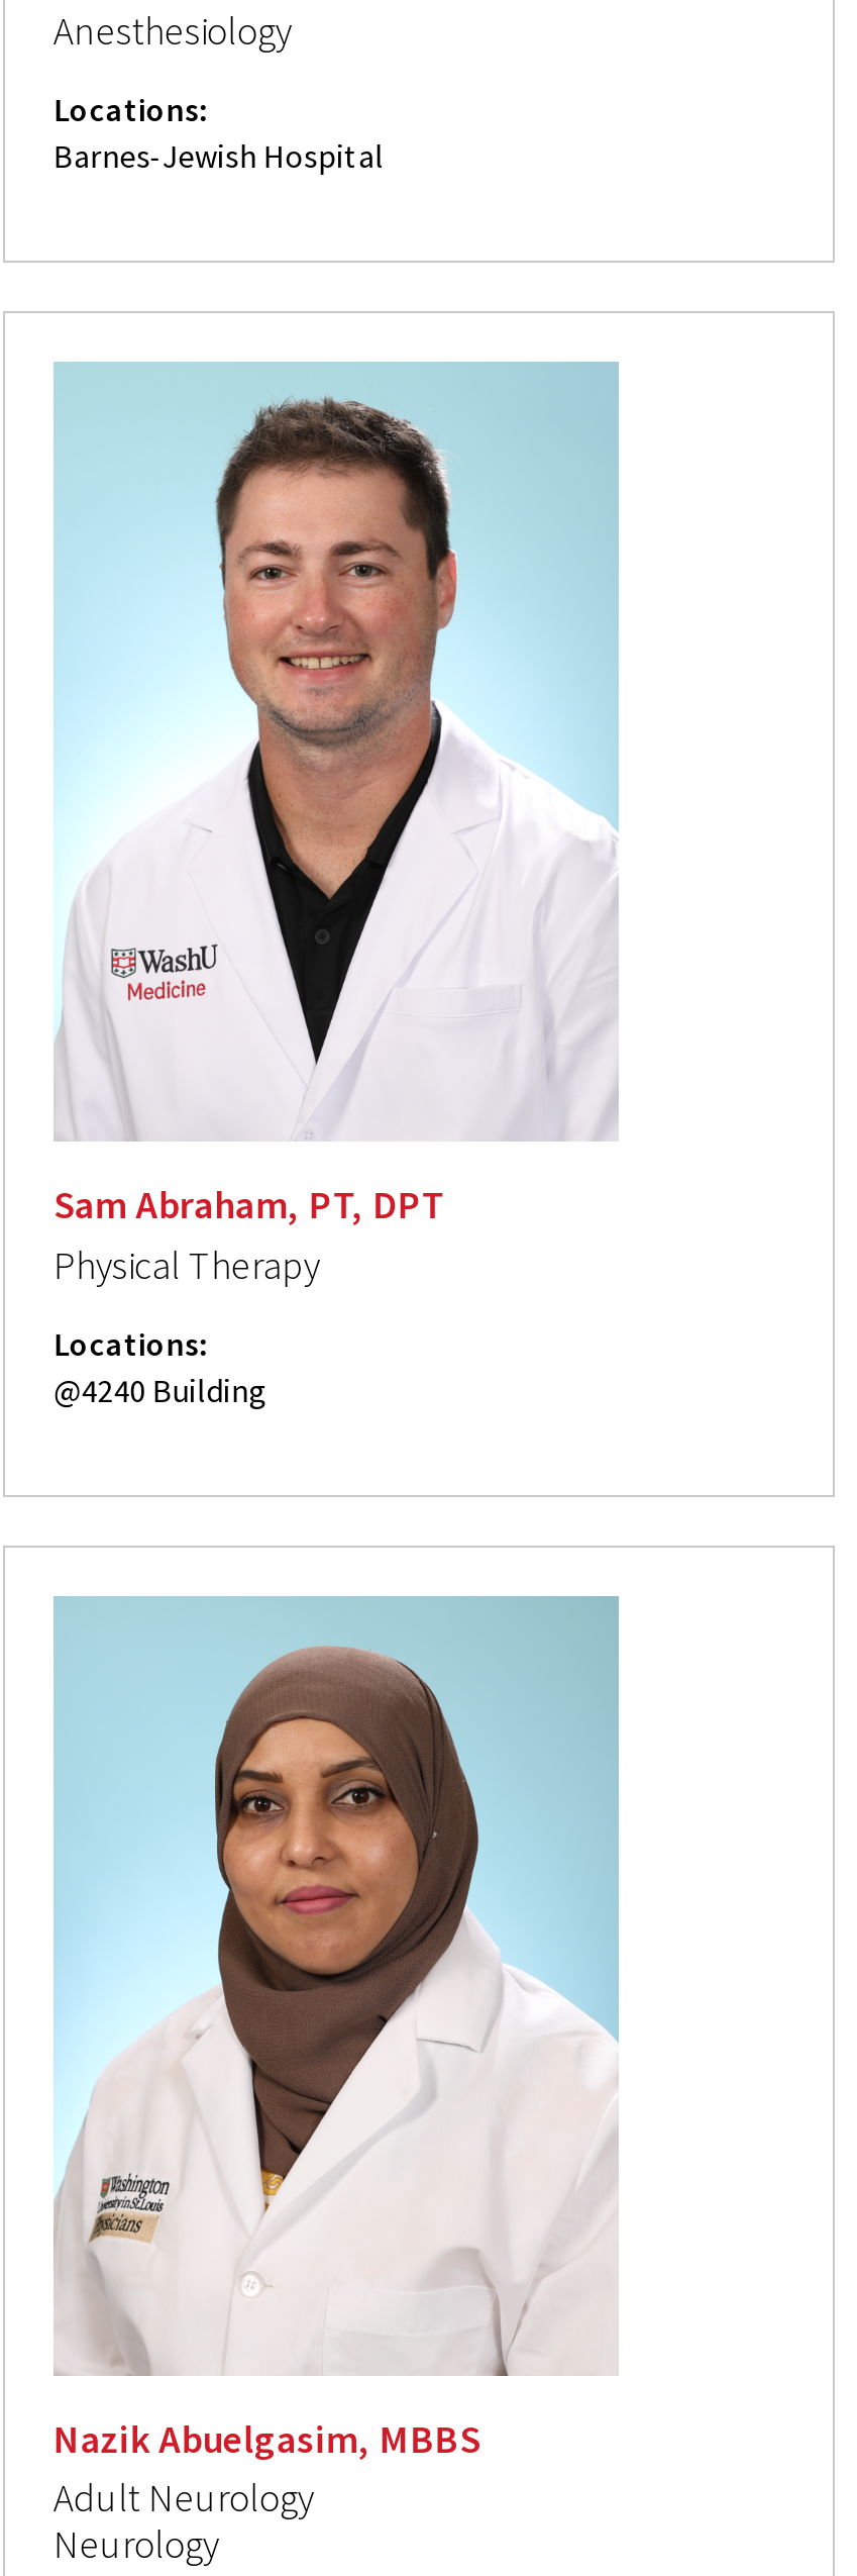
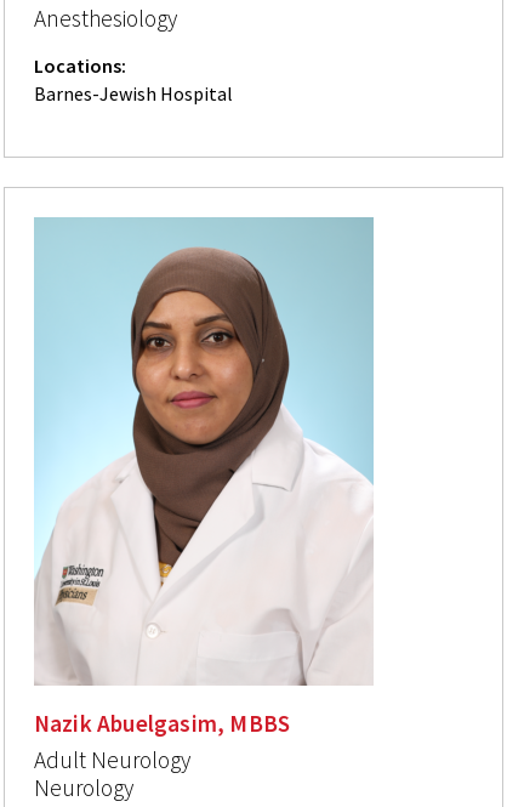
[53,396,619,1409] [image] | Sam Abraham, PT, DPT | Physical Therapy | Locations: | @4240 Building -> none

